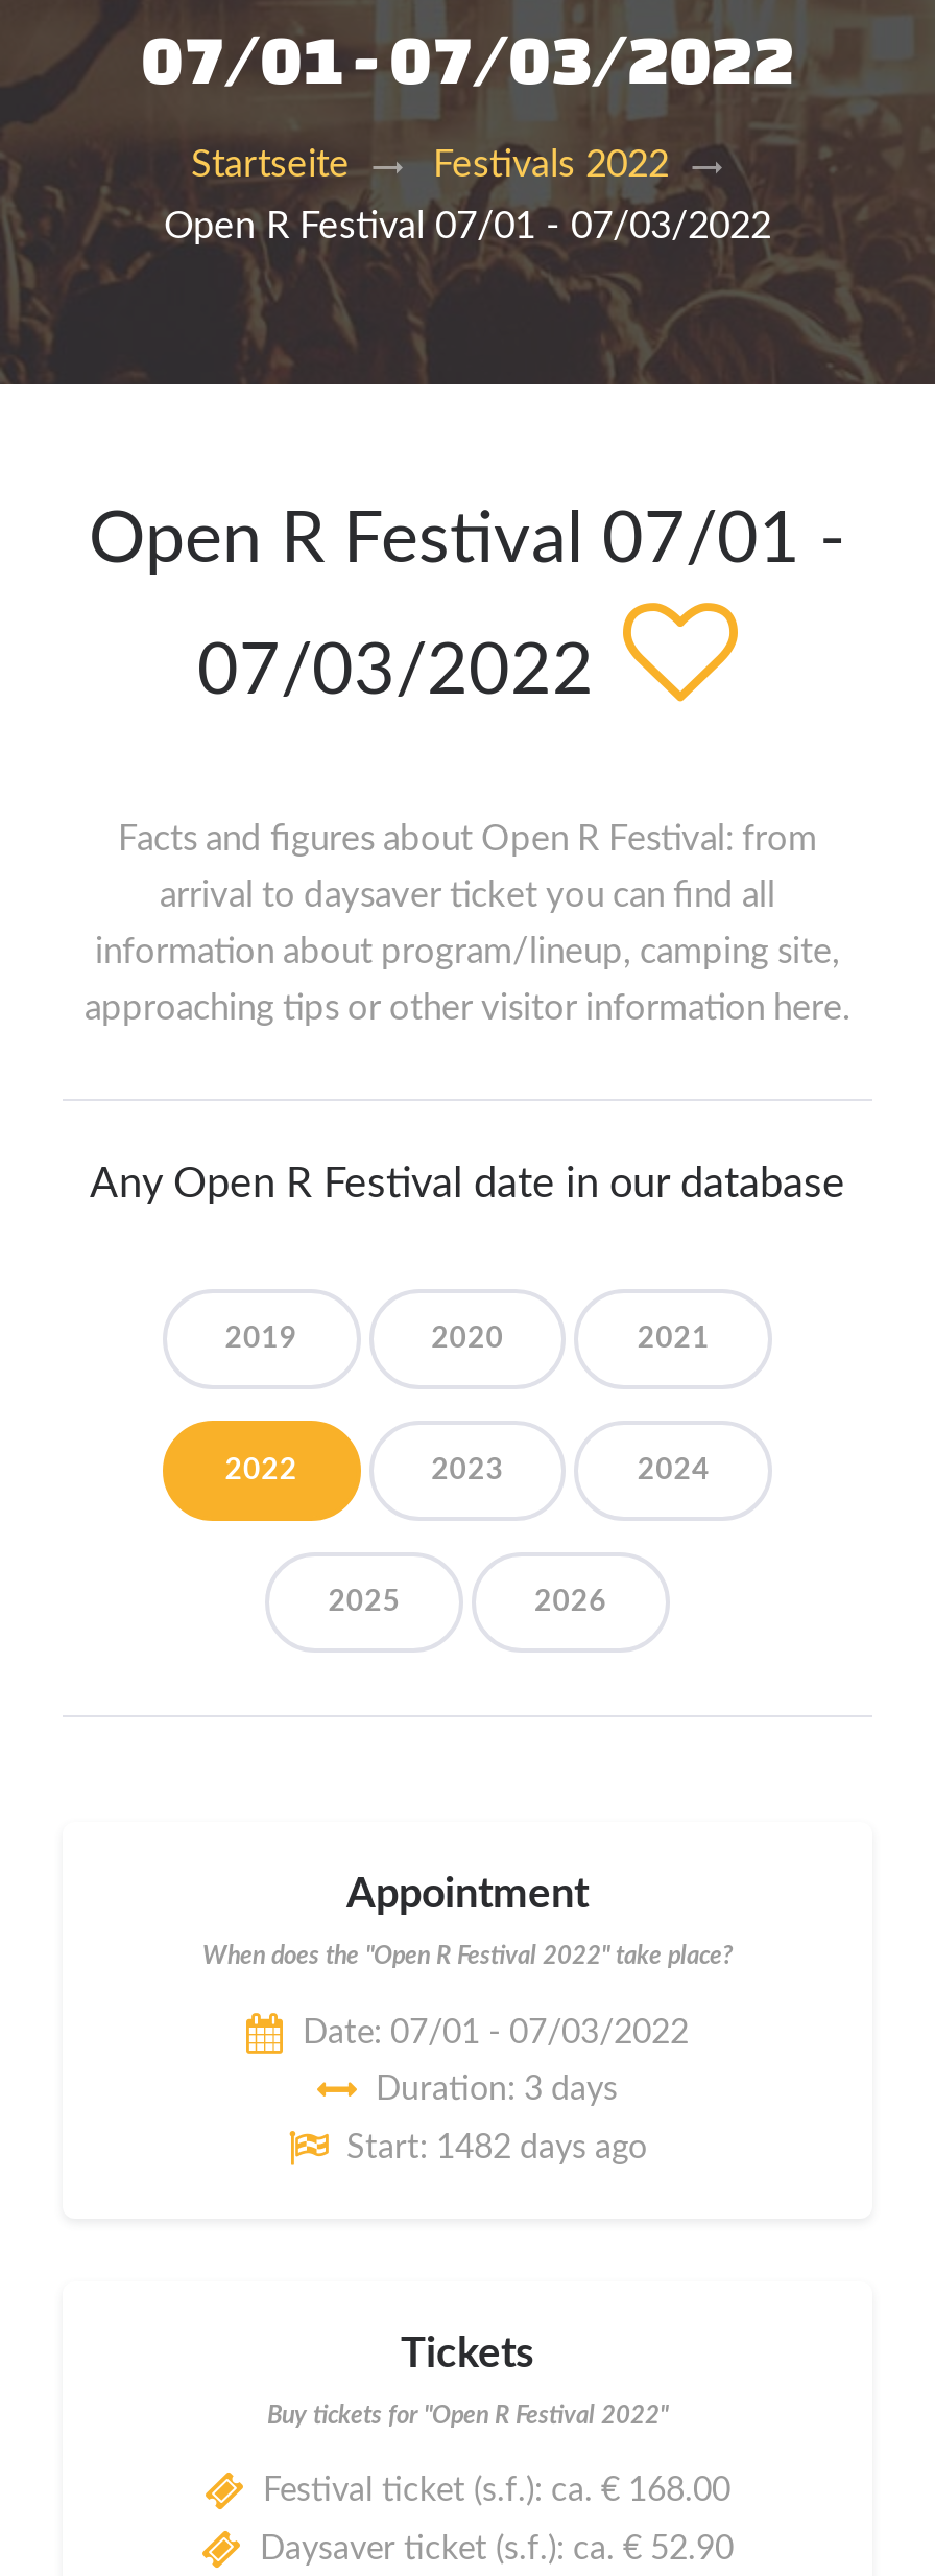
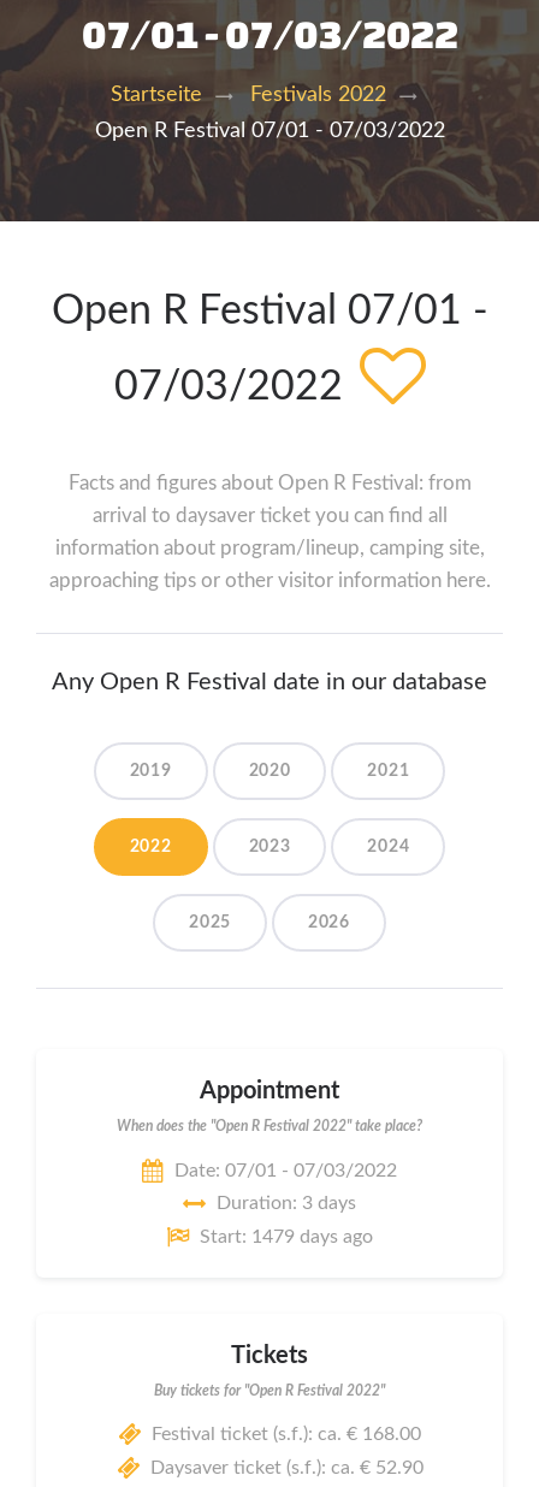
[346,2131,647,2164] Start: 1482 days ago -> [200,1227,373,1246] Start: 1479 days ago

